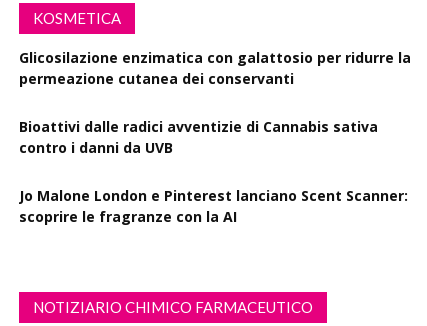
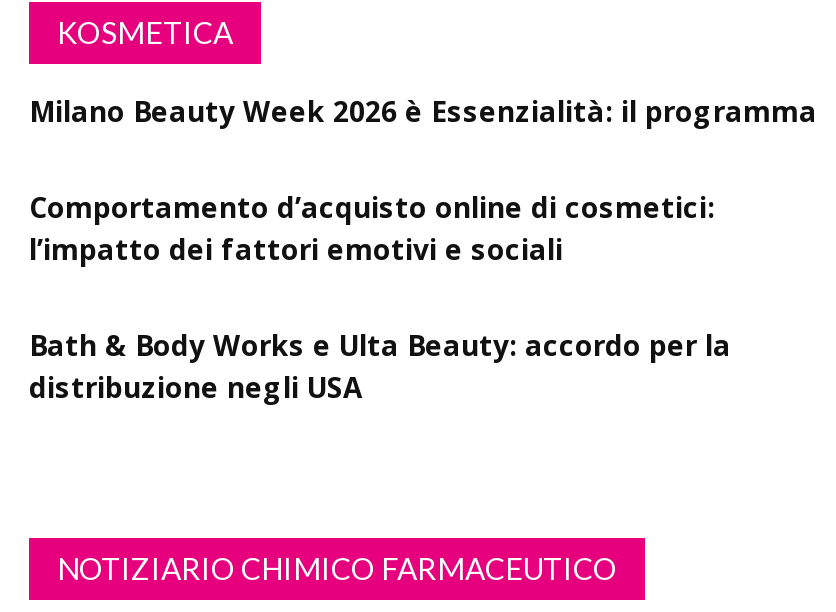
[19,48,411,88] Glicosilazione enzimatica con galattosio per ridurre la | permeazione cutanea dei conservanti -> [29,93,817,131] Milano Beauty Week 2026 è Essenzialità: il programma
[19,117,378,157] Bioattivi dalle radici avventizie di Cannabis sativa | contro i danni da UVB -> [29,189,715,269] Comportamento d’acquisto online di cosmetici: | l’impatto dei fattori emotivi e sociali
[19,186,408,226] Jo Malone London e Pinterest lanciano Scent Scanner: | scoprire le fragranze con la AI -> [29,327,731,407] Bath & Body Works e Ulta Beauty: accordo per la | distribuzione negli USA

